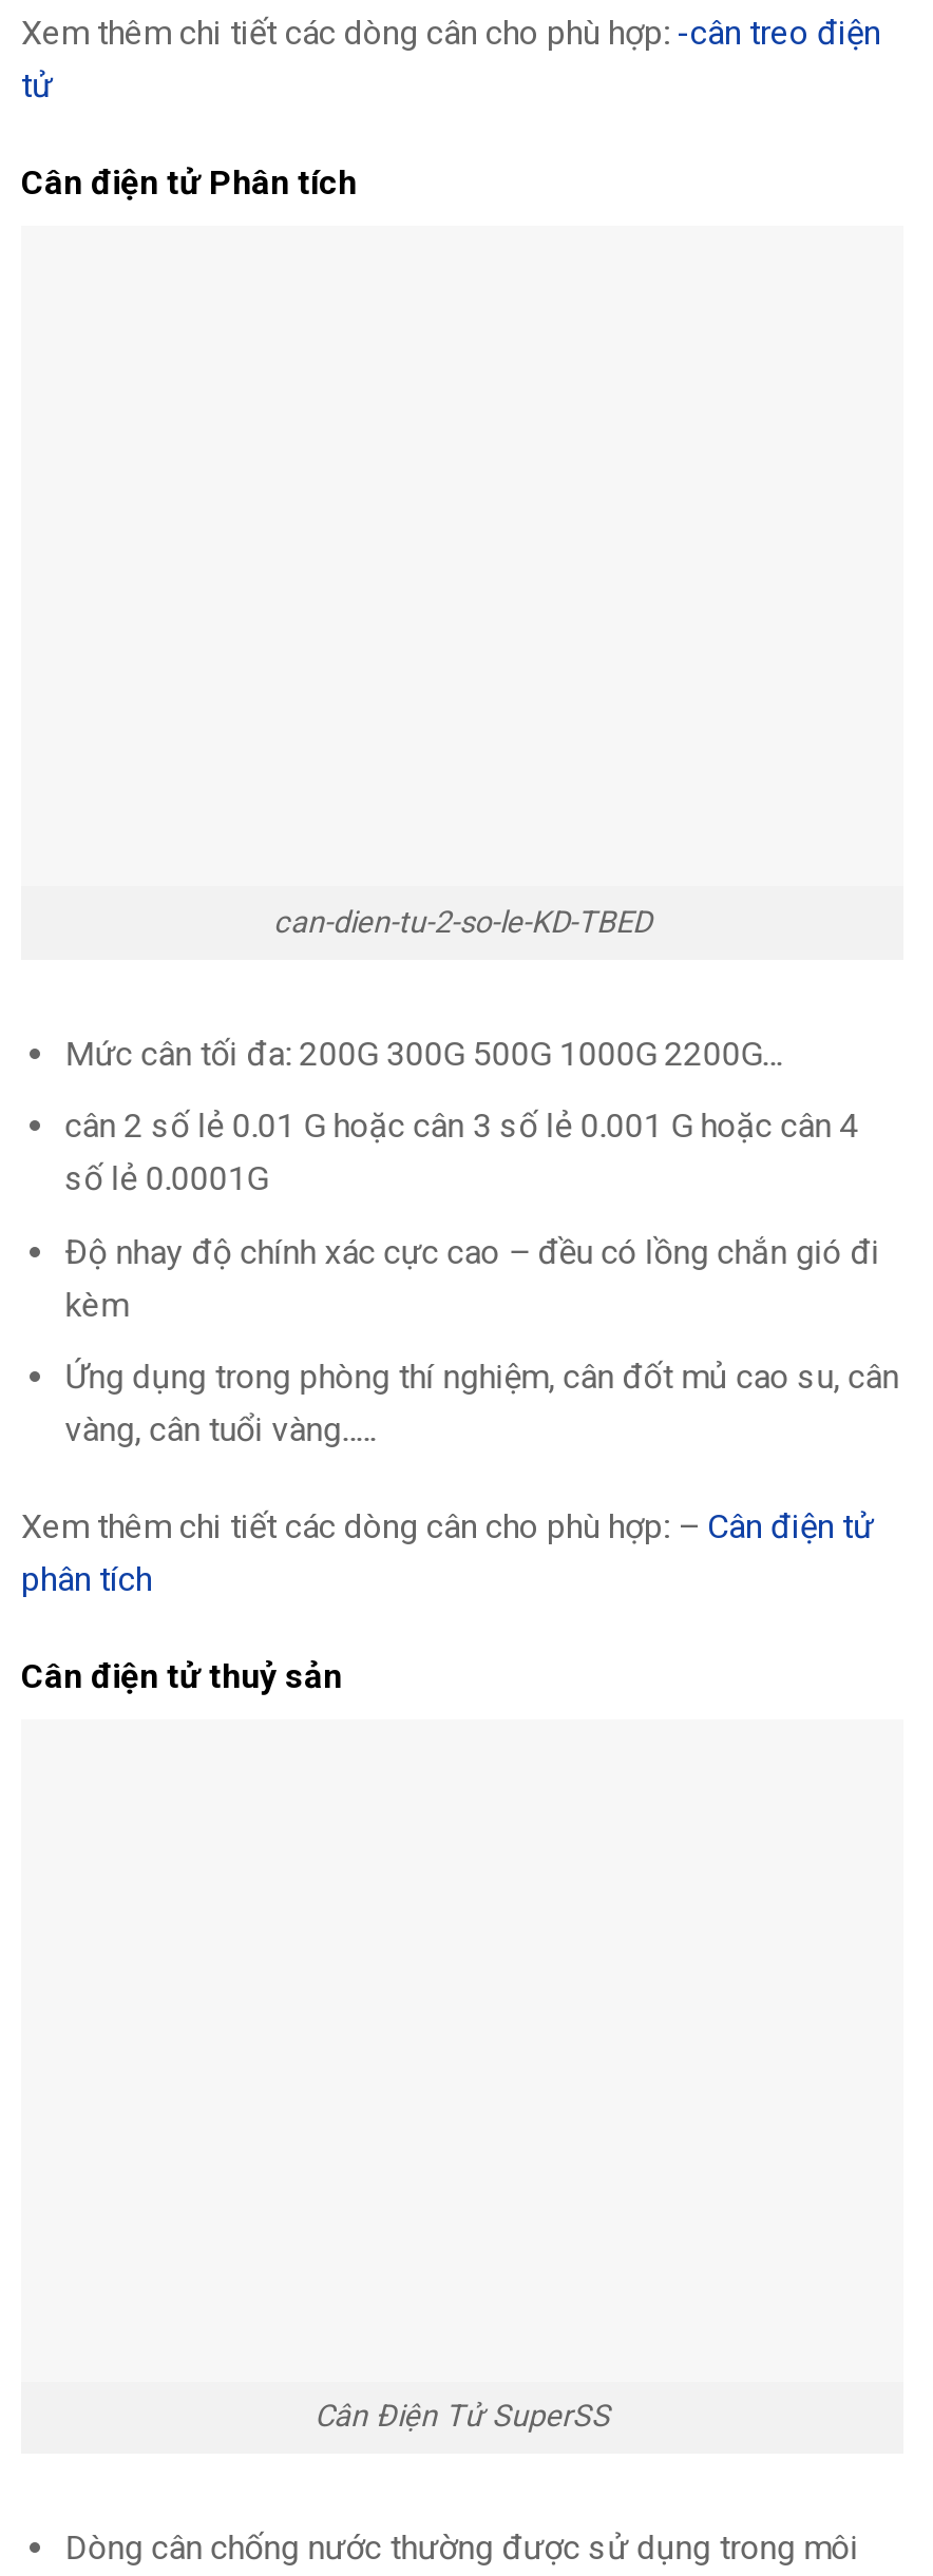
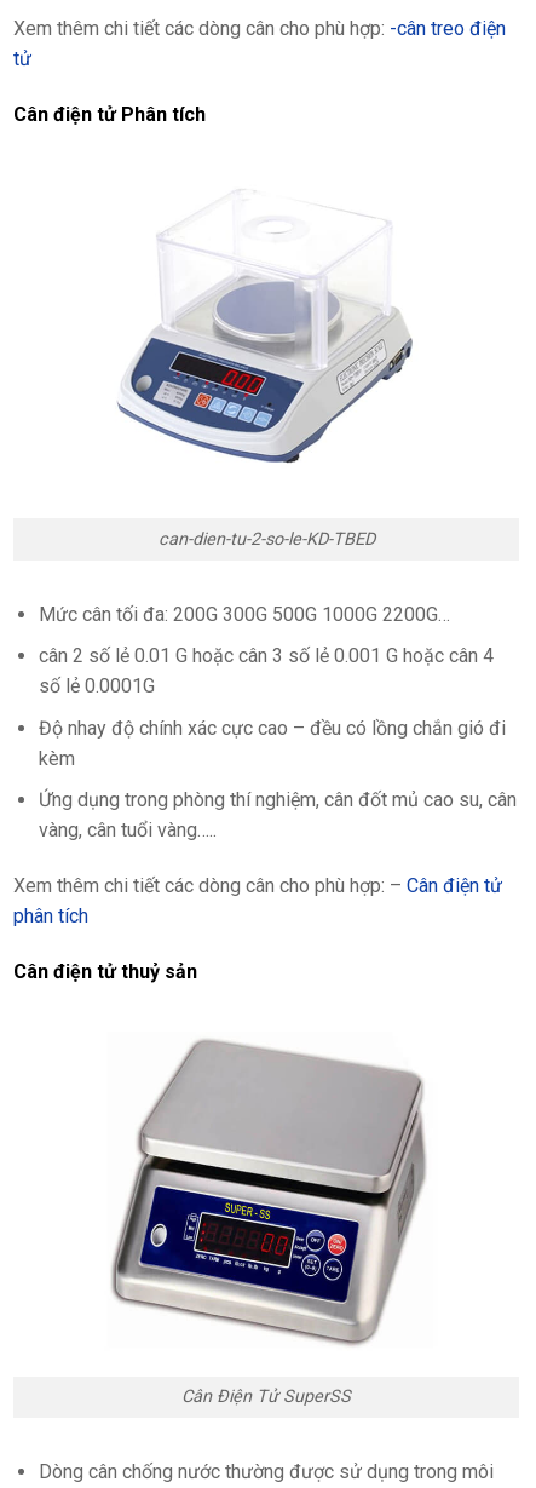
none -> [117,275,413,464] [image]
none -> [111,1039,426,1345] [image]

